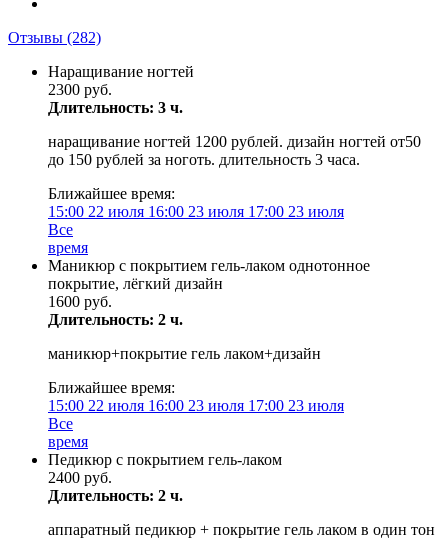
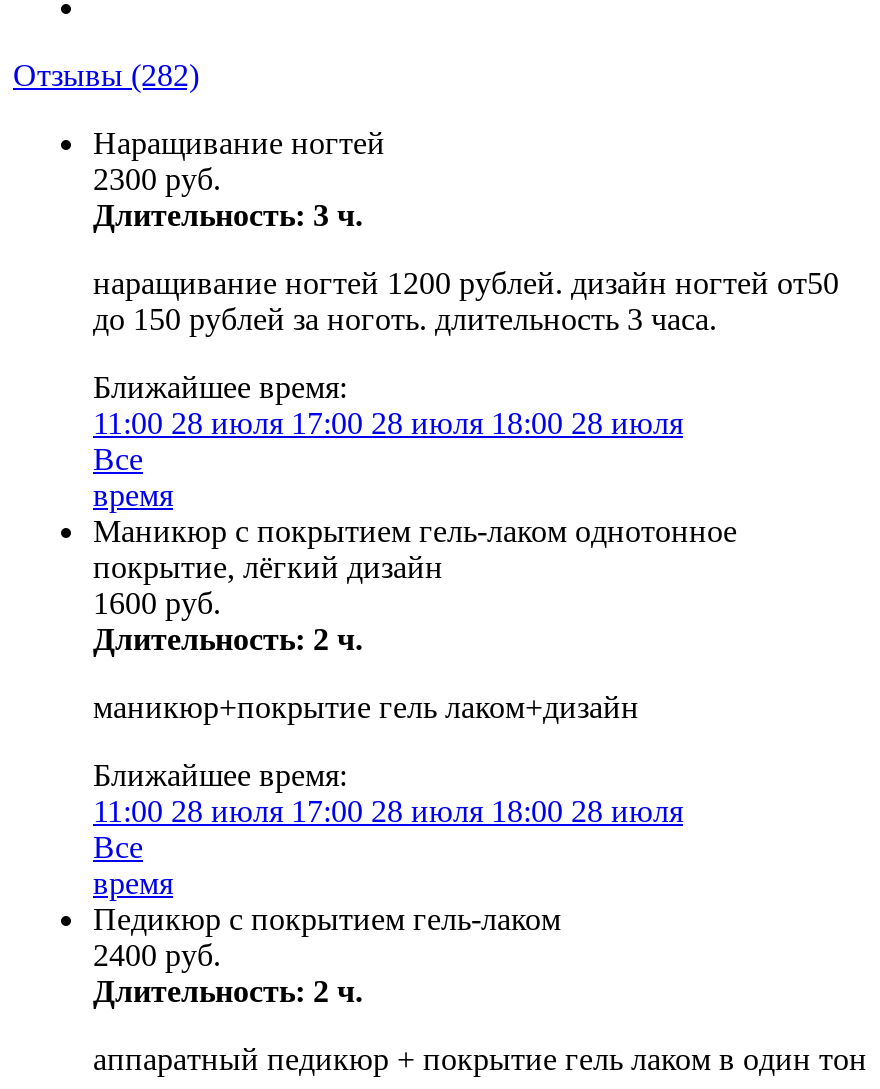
[48,203,344,220] 15:00 22 июля 16:00 23 июля 17:00 23 июля -> [93,406,683,440] 11:00 28 июля 17:00 28 июля 18:00 28 июля
[48,397,344,414] 15:00 22 июля 16:00 23 июля 17:00 23 июля -> [93,794,683,828] 11:00 28 июля 17:00 28 июля 18:00 28 июля

